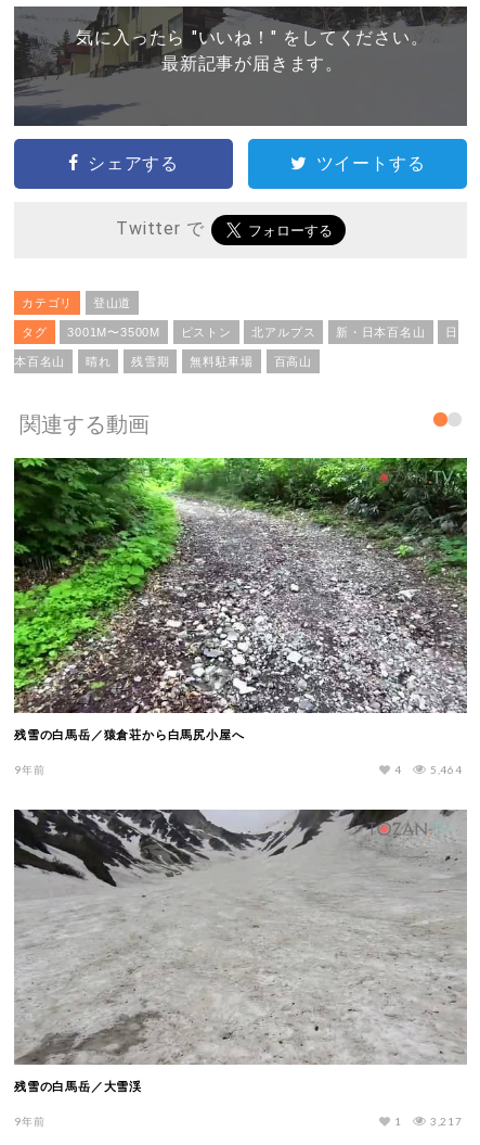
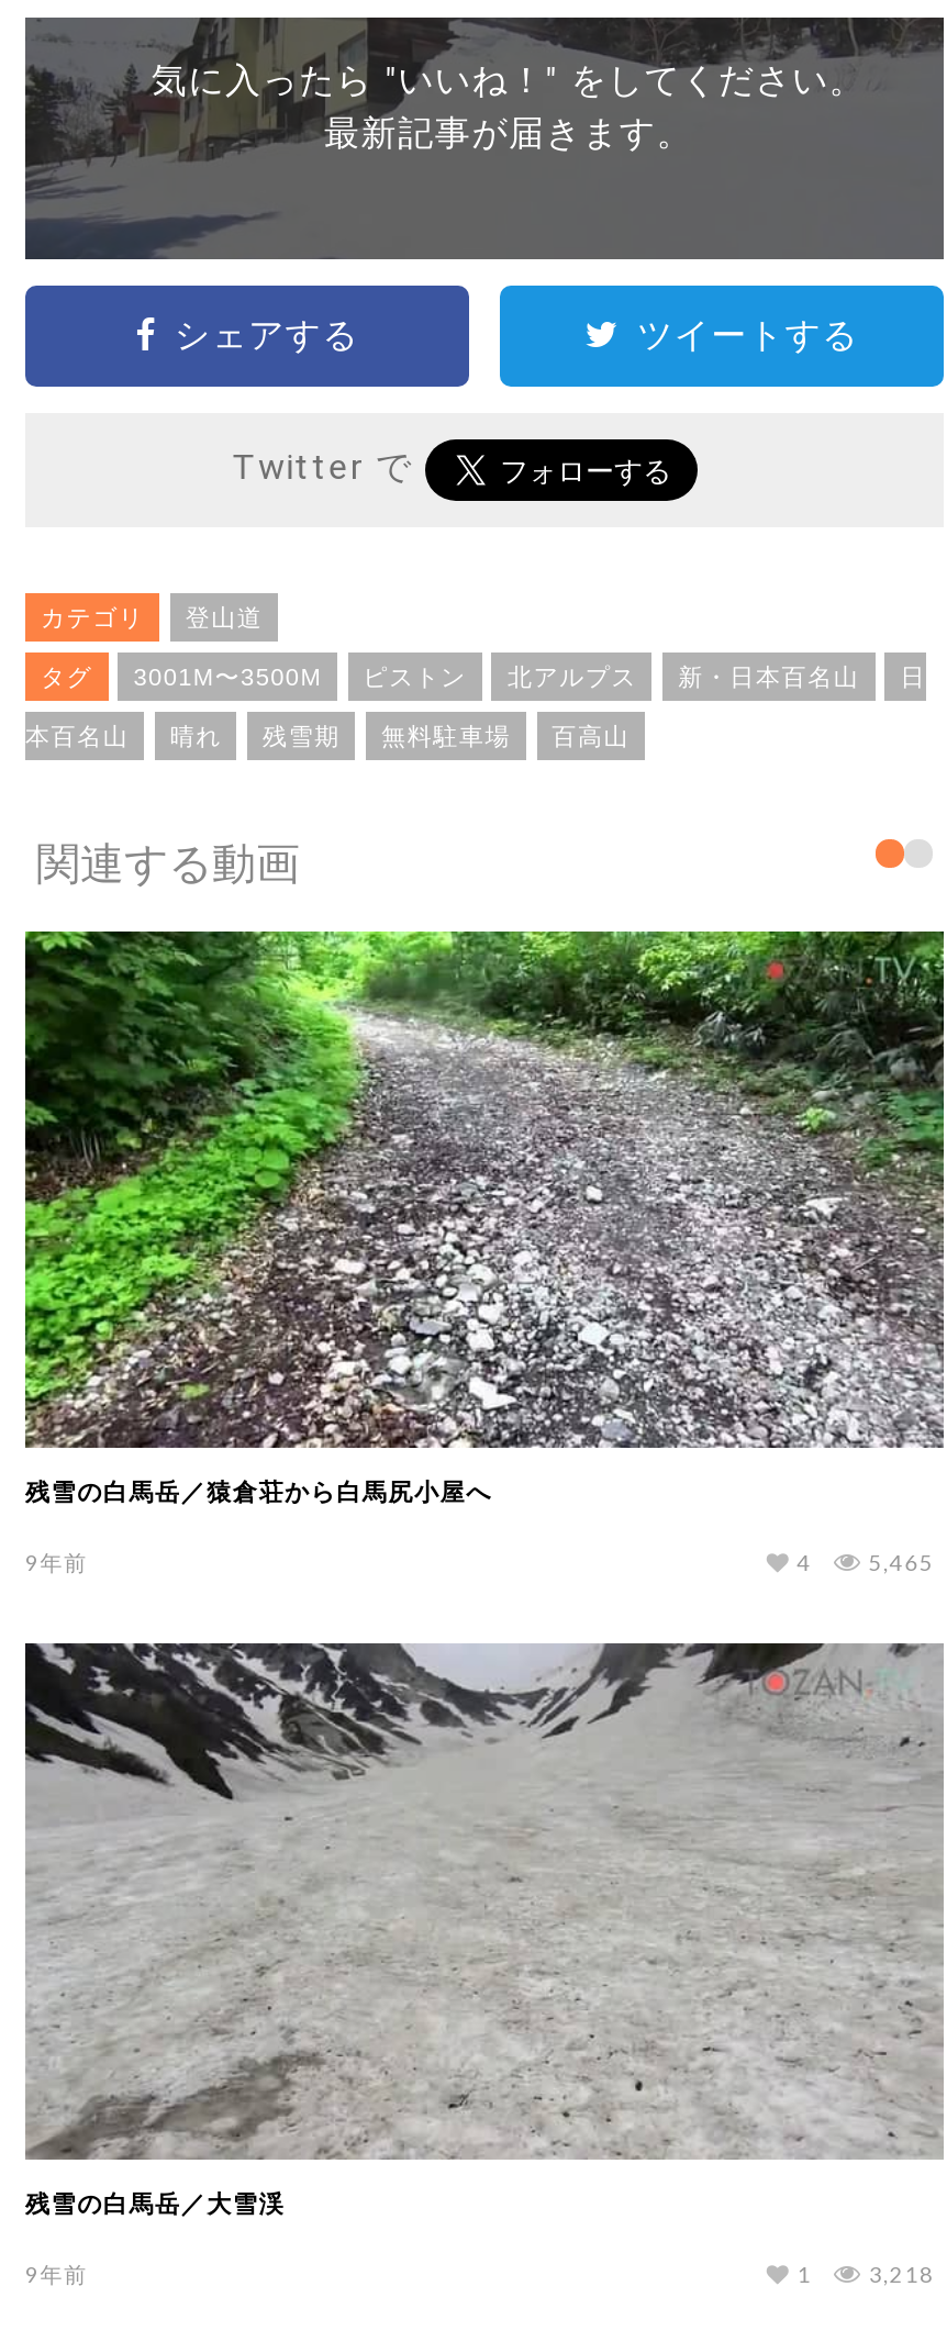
[430,763,462,776] 5,464 -> [869,1548,934,1575] 5,465
[430,1114,462,1127] 3,217 -> [869,2260,934,2286] 3,218

